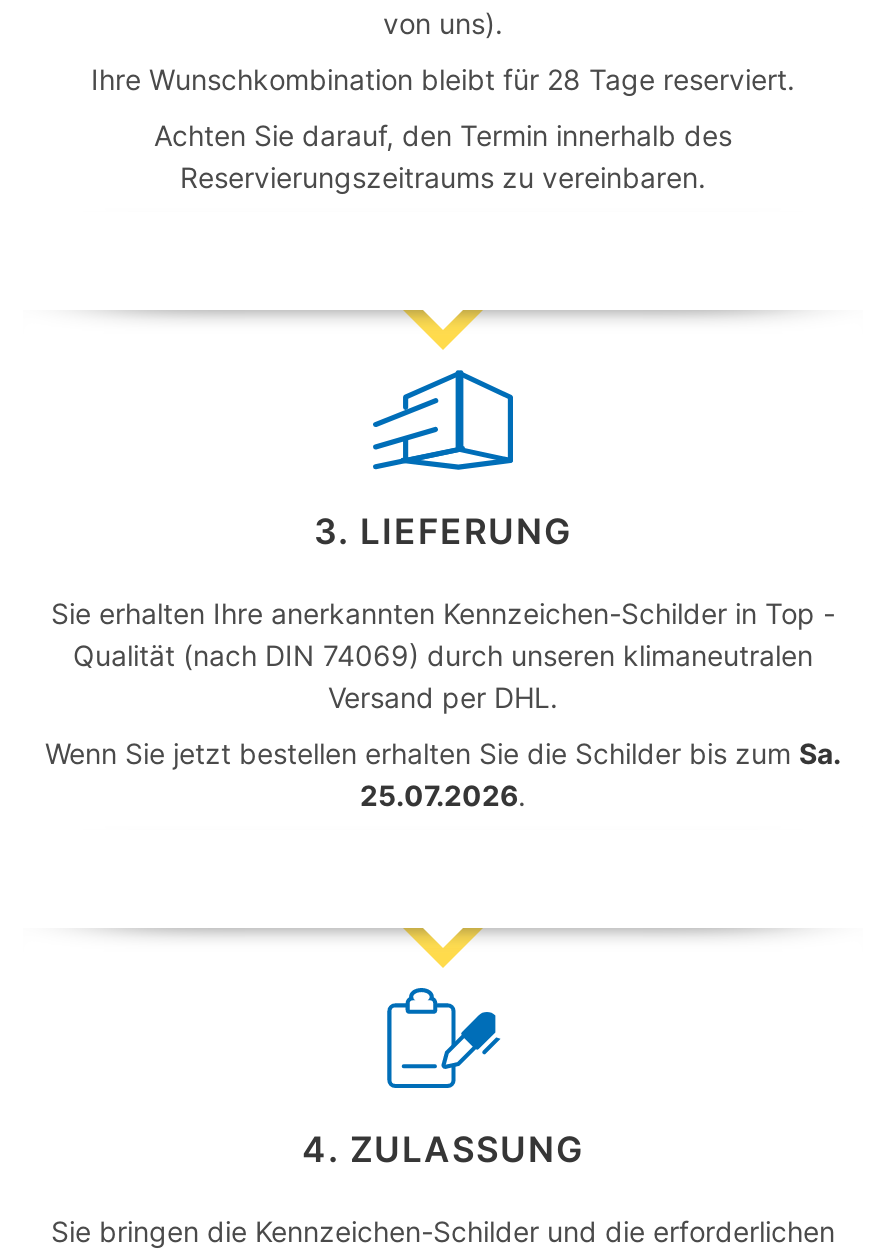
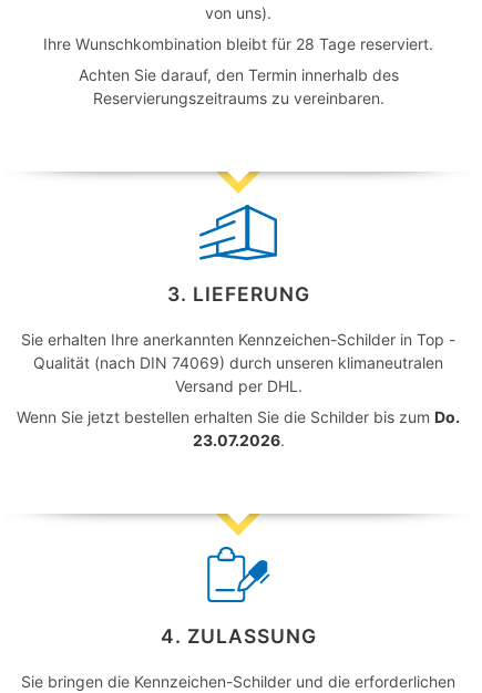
[45,735,841,769] Wenn Sie jetzt bestellen erhalten Sie die Schilder bis zum Sa. -> [17,407,460,426] Wenn Sie jetzt bestellen erhalten Sie die Schilder bis zum Do.
[360,777,526,811] 25.07.2026. -> [192,430,284,449] 23.07.2026.

